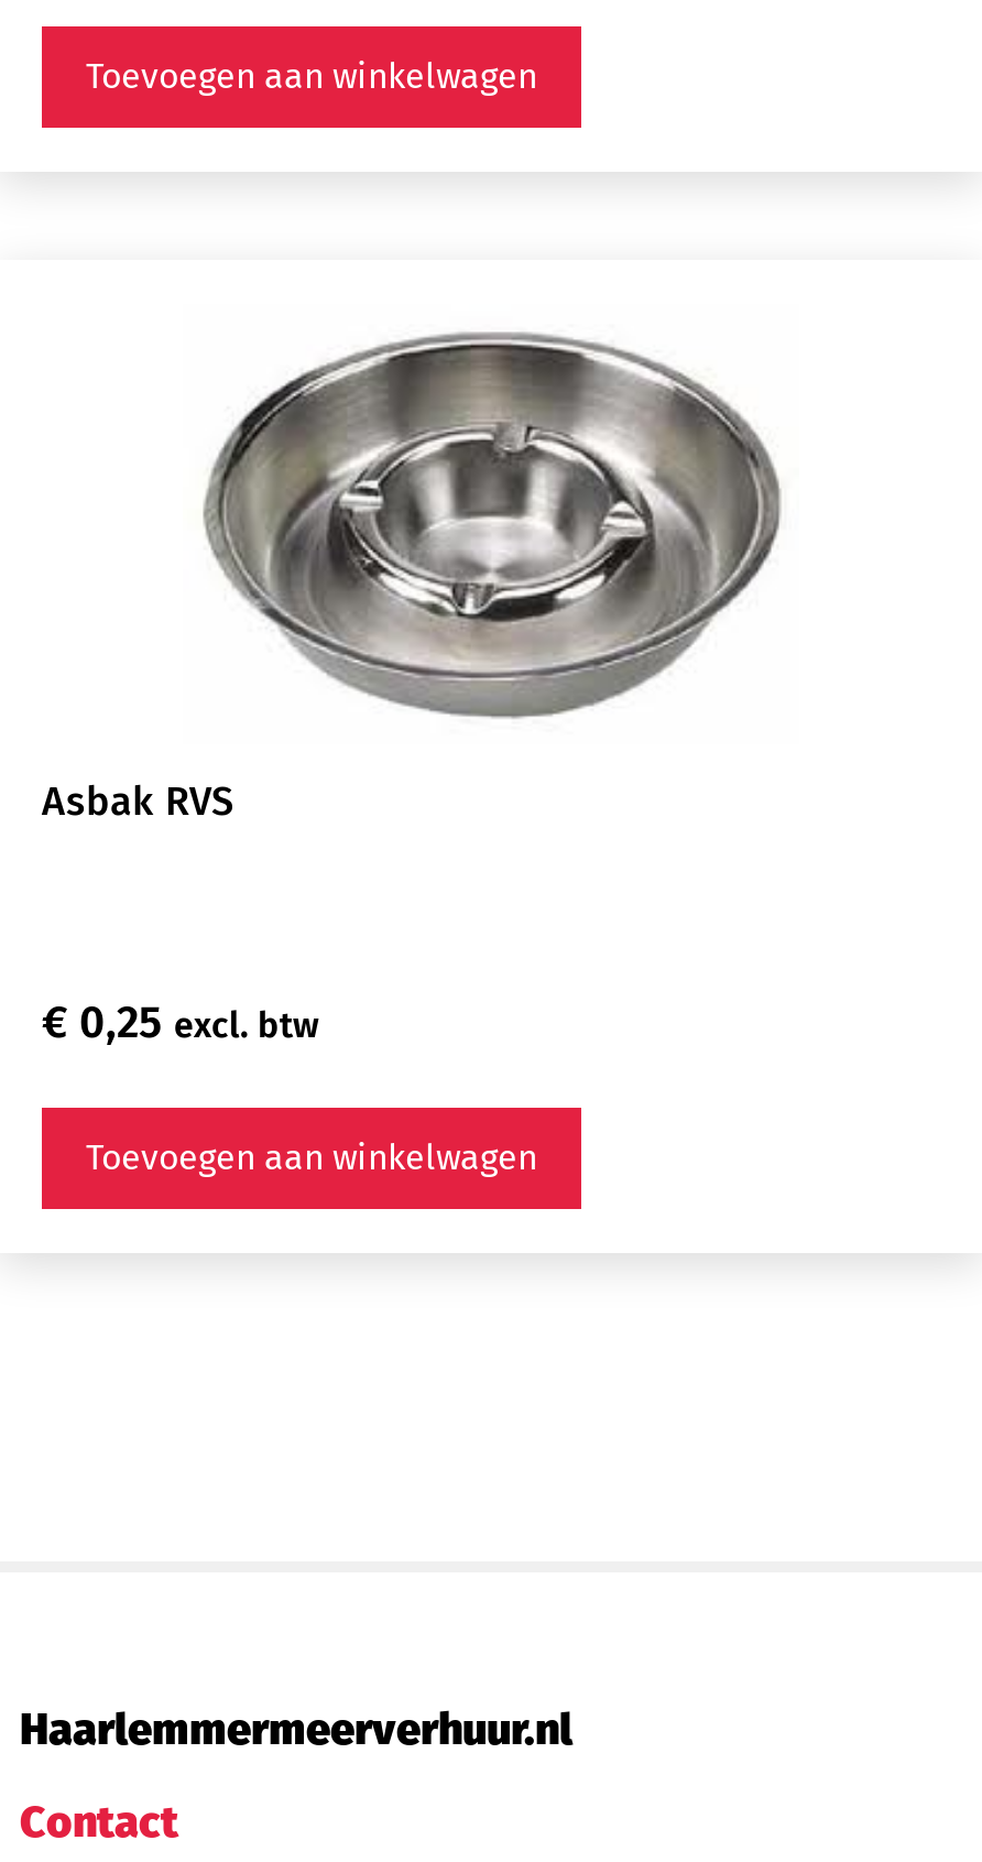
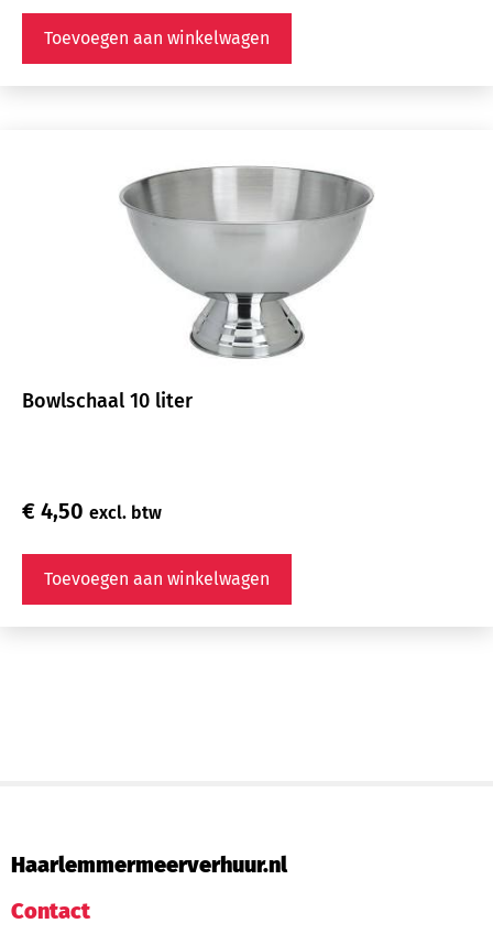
[42,335,782,827] [image] | Asbak RVS -> [22,167,391,413] [image] | Bowlschaal 10 liter
[42,996,319,1049] €0,25 excl. btw -> [22,498,162,525] €4,50 excl. btw

